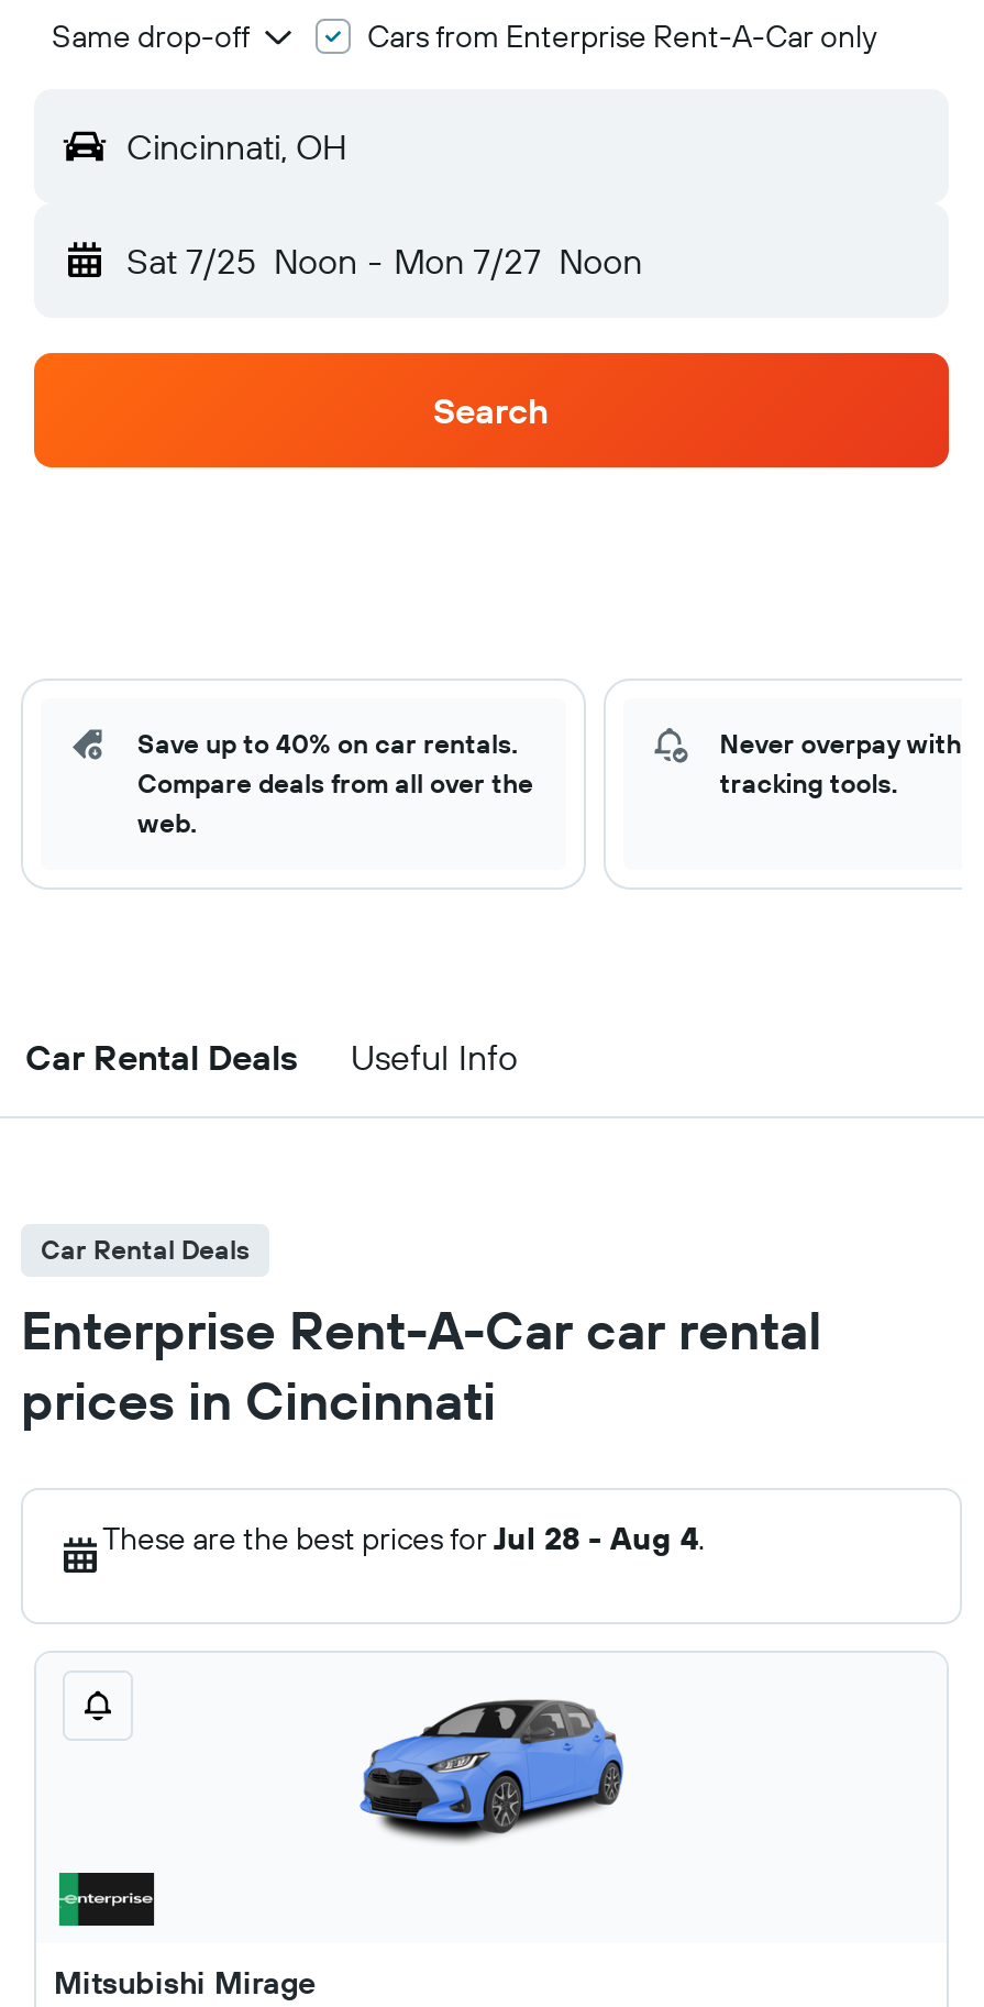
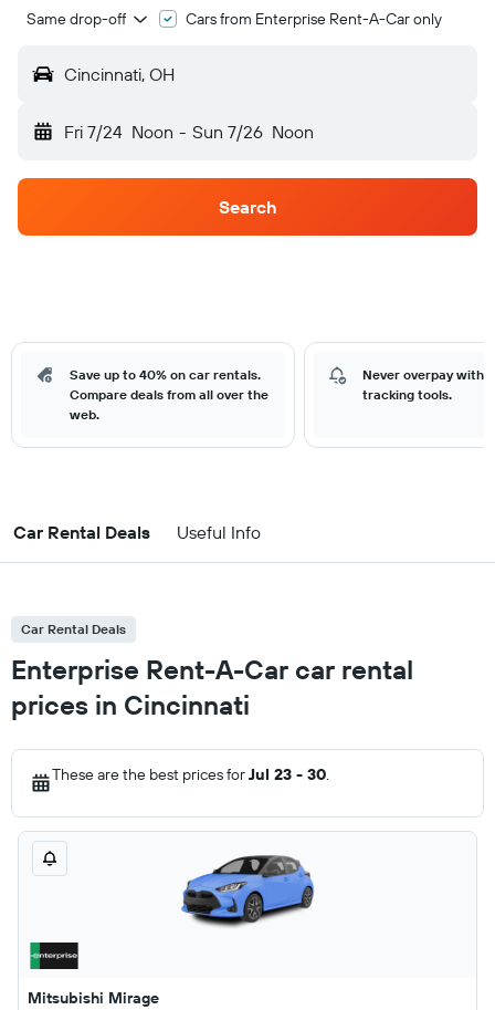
[126,239,642,283] Sat 7/25 Noon - Mon 7/27 Noon -> [64,121,313,143] Fri 7/24 Noon - Sun 7/26 Noon
[102,1519,705,1558] These are the best prices for Jul 28 - Aug 4. -> [52,764,329,784] These are the best prices for Jul 23 - 30.

